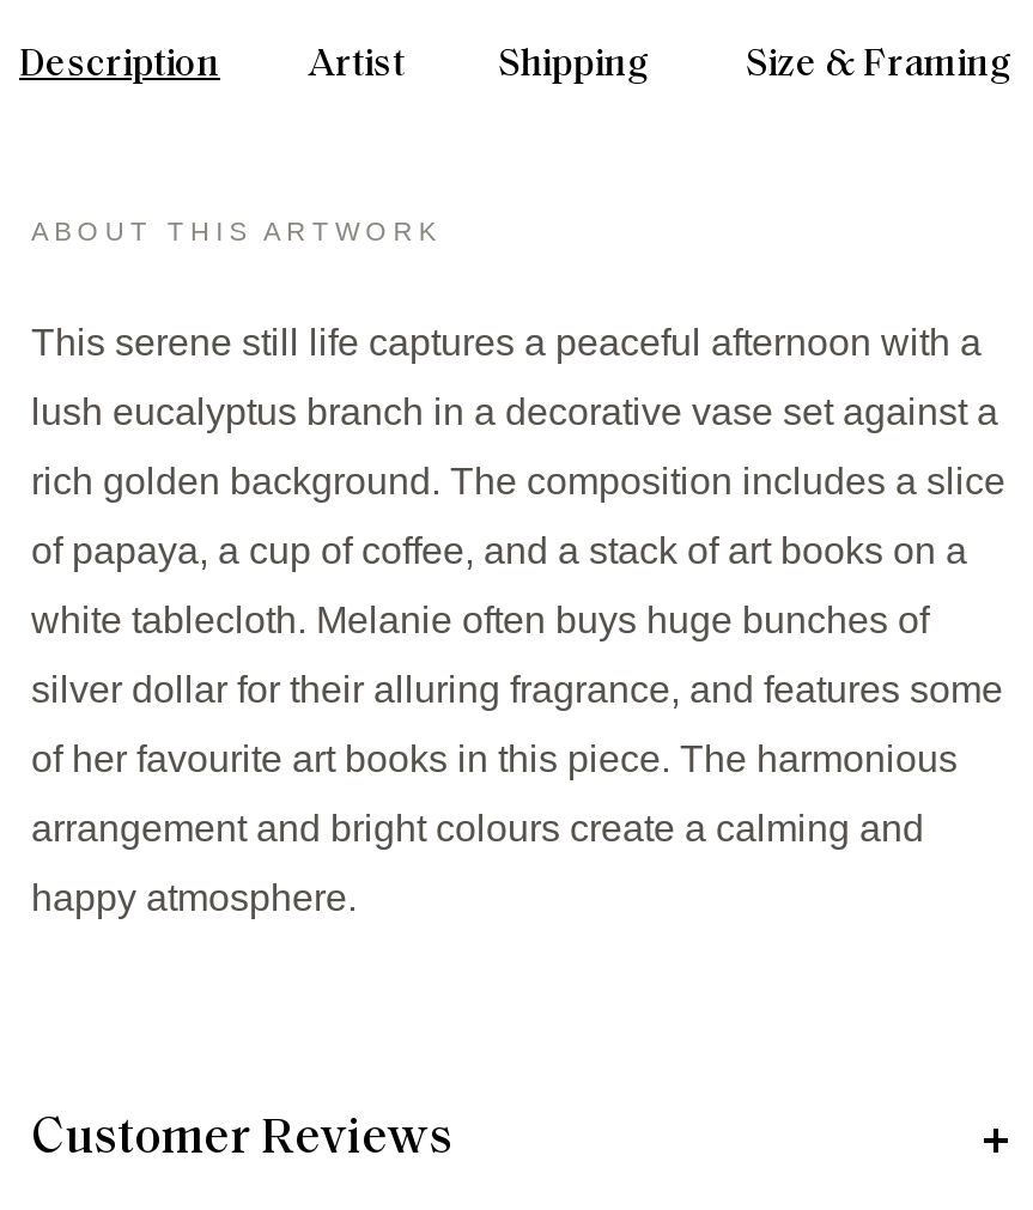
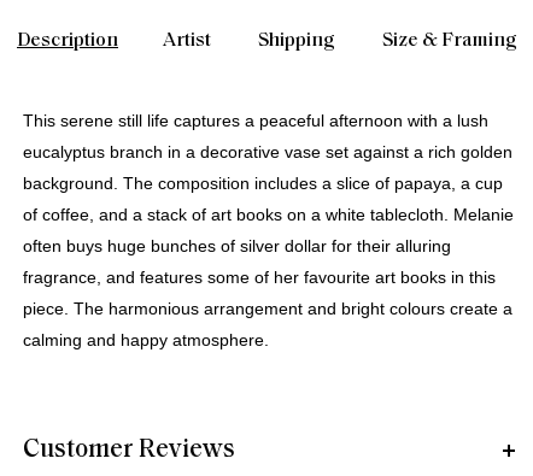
[31,217,1005,918] ABOUT THIS ARTWORK | This serene still life captures a peaceful afternoon with a | lush eucalyptus branch in a decorative vase set against a | rich golden background. The composition includes a slice | of papaya, a cup of coffee, and a stack of art books on a | white tablecloth. Melanie often buys huge bunches of | silver dollar for their alluring fragrance, and features some | of her favourite art books in this piece. The harmonious | arrangement and bright colours create a calming and | happy atmosphere. -> [23,111,514,350] This serene still life captures a peaceful afternoon with a lush | eucalyptus branch in a decorative vase set against a rich golden | background. The composition includes a slice of papaya, a cup | of coffee, and a stack of art books on a white tablecloth. Melanie | often buys huge bunches of silver dollar for their alluring | fragrance, and features some of her favourite art books in this | piece. The harmonious arrangement and bright colours create a | calming and happy atmosphere.

